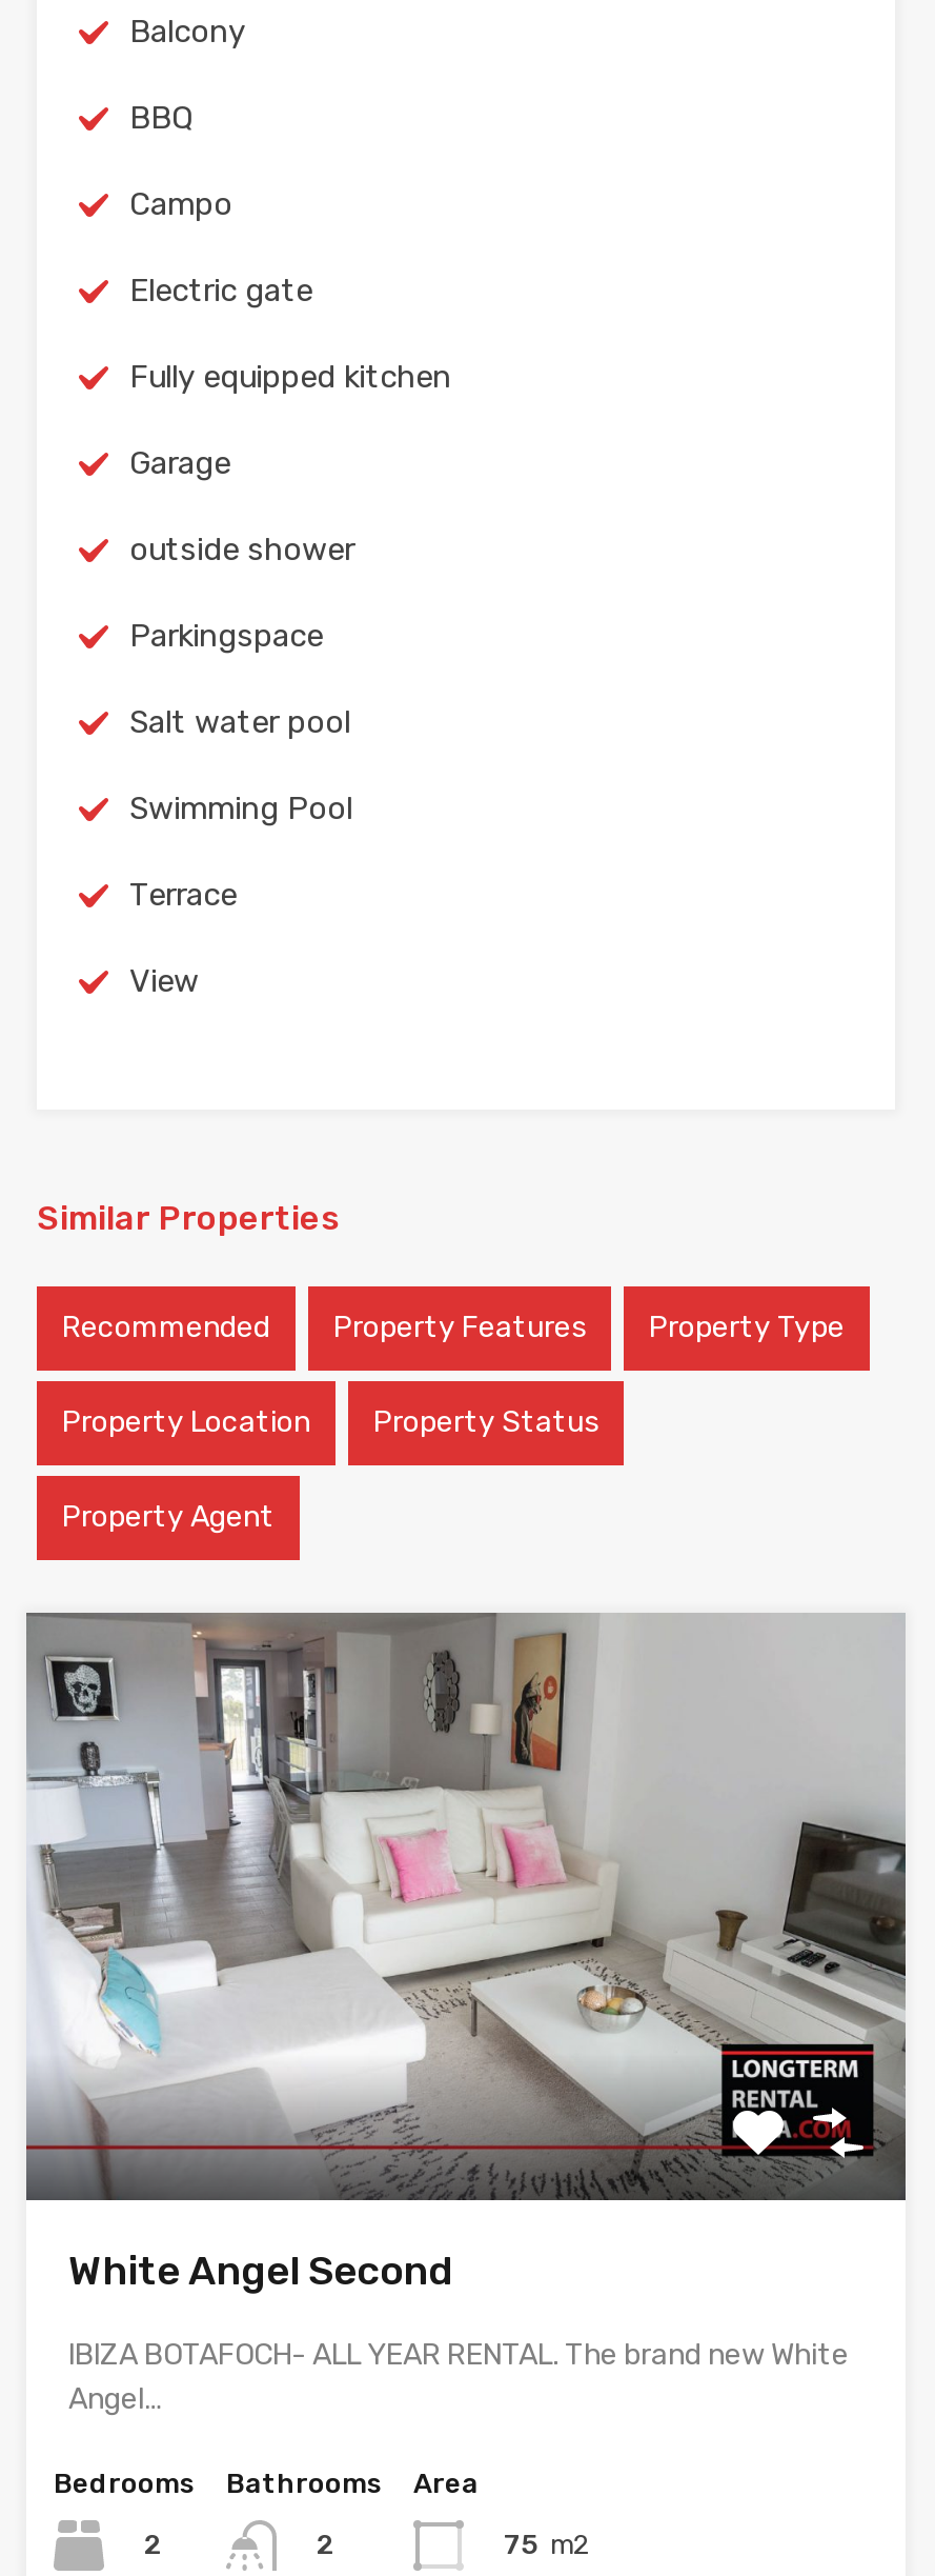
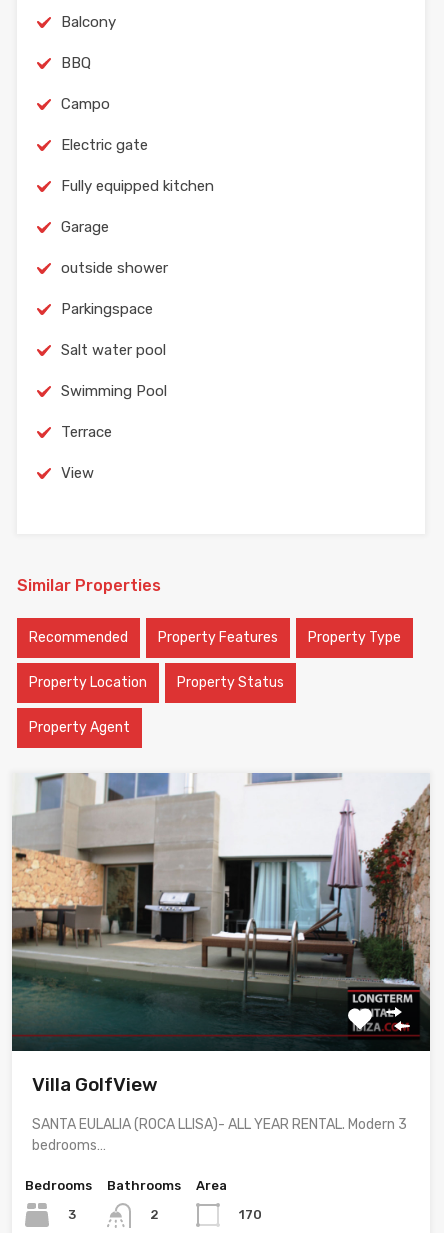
[24,1611,908,2295] [image] | White Angel Second -> [11,773,430,1096] [image] | Villa GolfView
[68,2337,849,2417] IBIZA BOTAFOCH- ALL YEAR RENTAL. The brand new White | Angel… -> [32,1116,407,1154] SANTA EULALIA (ROCA LLISA)- ALL YEAR RENTAL. Modern 3 | bedrooms…
[144,2528,163,2560] 2 -> [68,1207,76,1222] 3
[504,2528,590,2560] 75 m2 -> [239,1207,262,1222] 170

